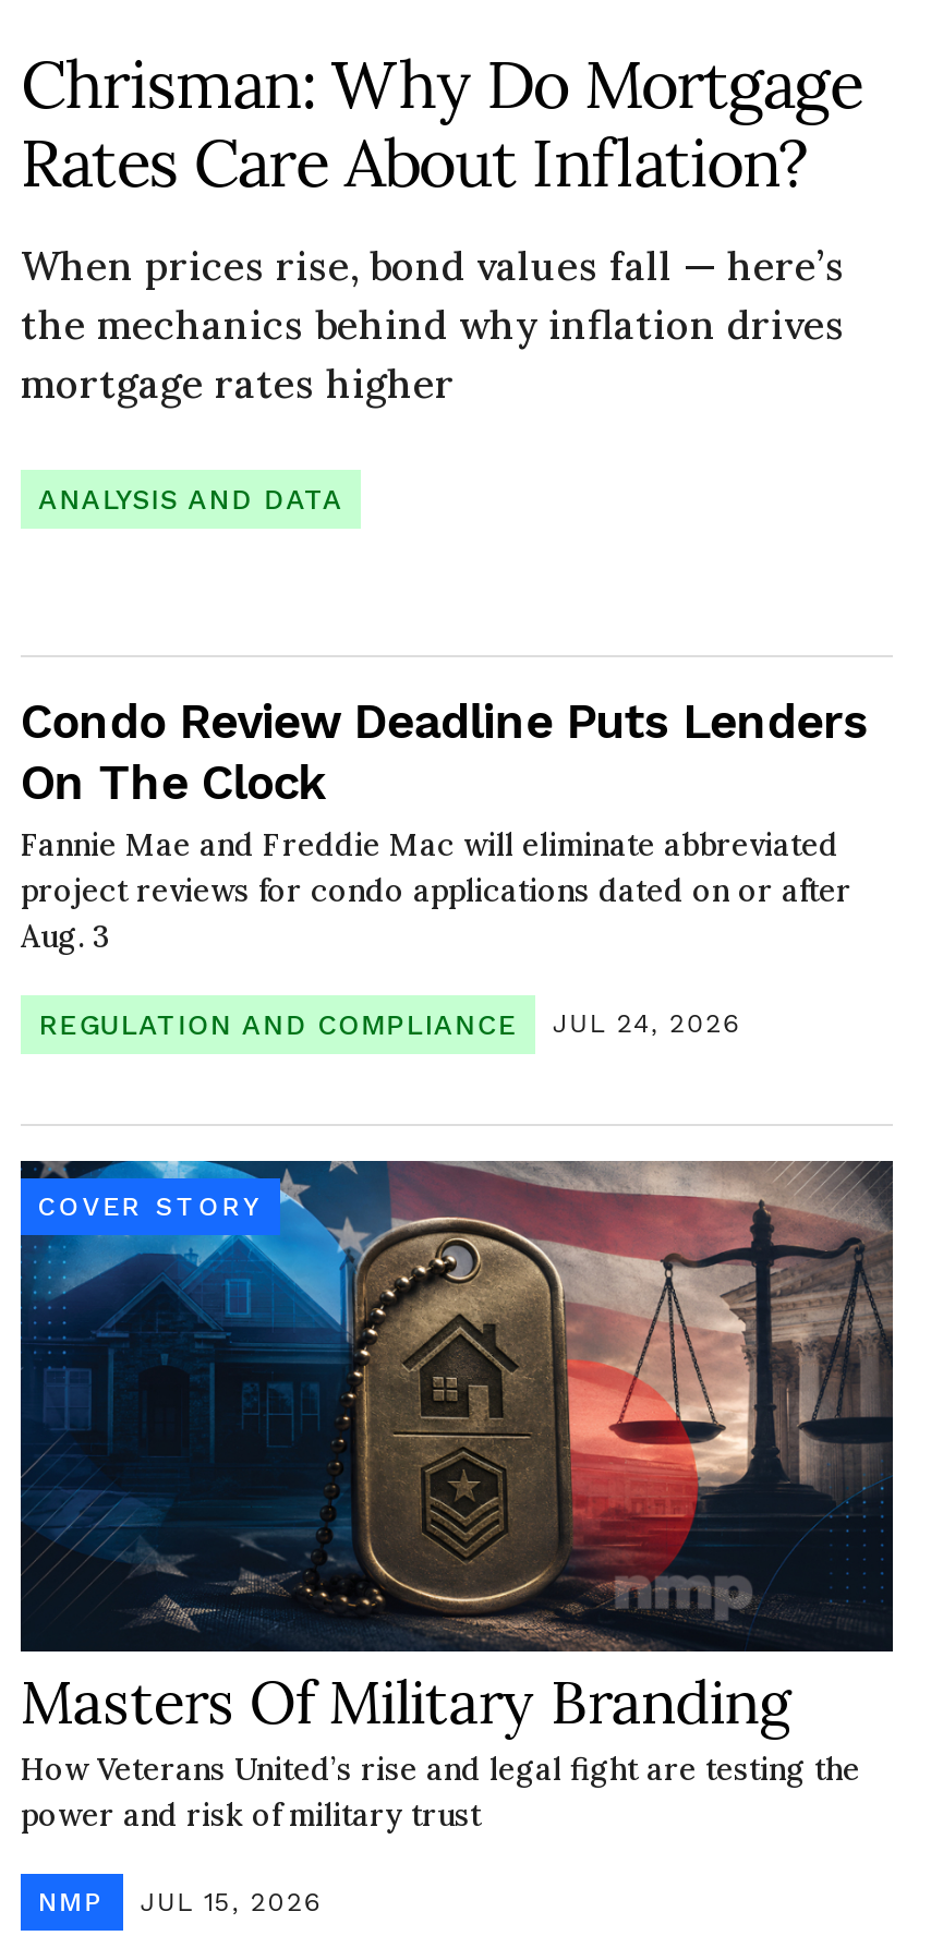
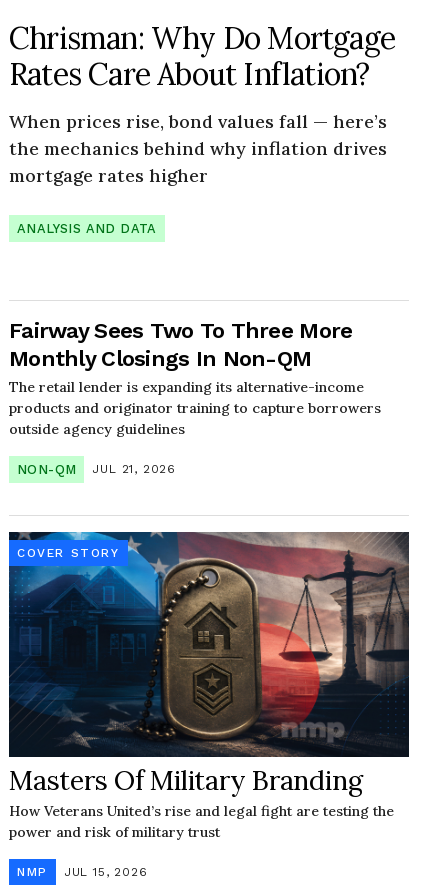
[21,693,868,955] Condo Review Deadline Puts Lenders | On The Clock | Fannie Mae and Freddie Mac will eliminate abbreviated | project reviews for condo applications dated on or after | Aug. 3 -> [9,317,381,437] Fairway Sees Two To Three More | Monthly Closings In Non-QM | The retail lender is expanding its alternative-income | products and originator training to capture borrowers | outside agency guidelines
[38,1007,742,1040] REGULATION AND COMPLIANCE | JUL 24, 2026 -> [17,461,176,476] NON-QM | JUL 21, 2026

